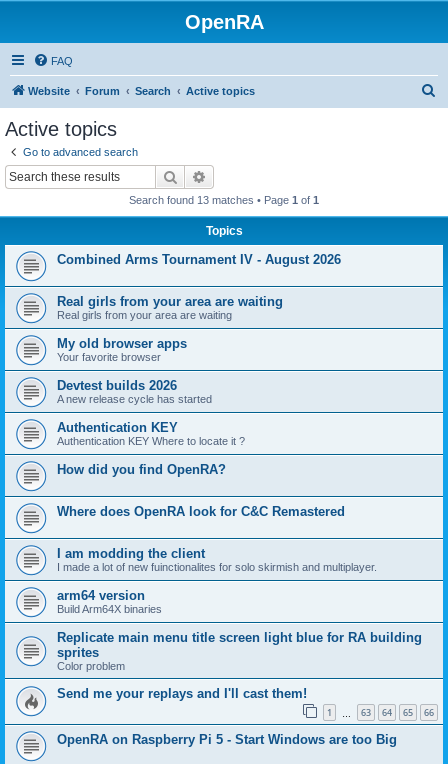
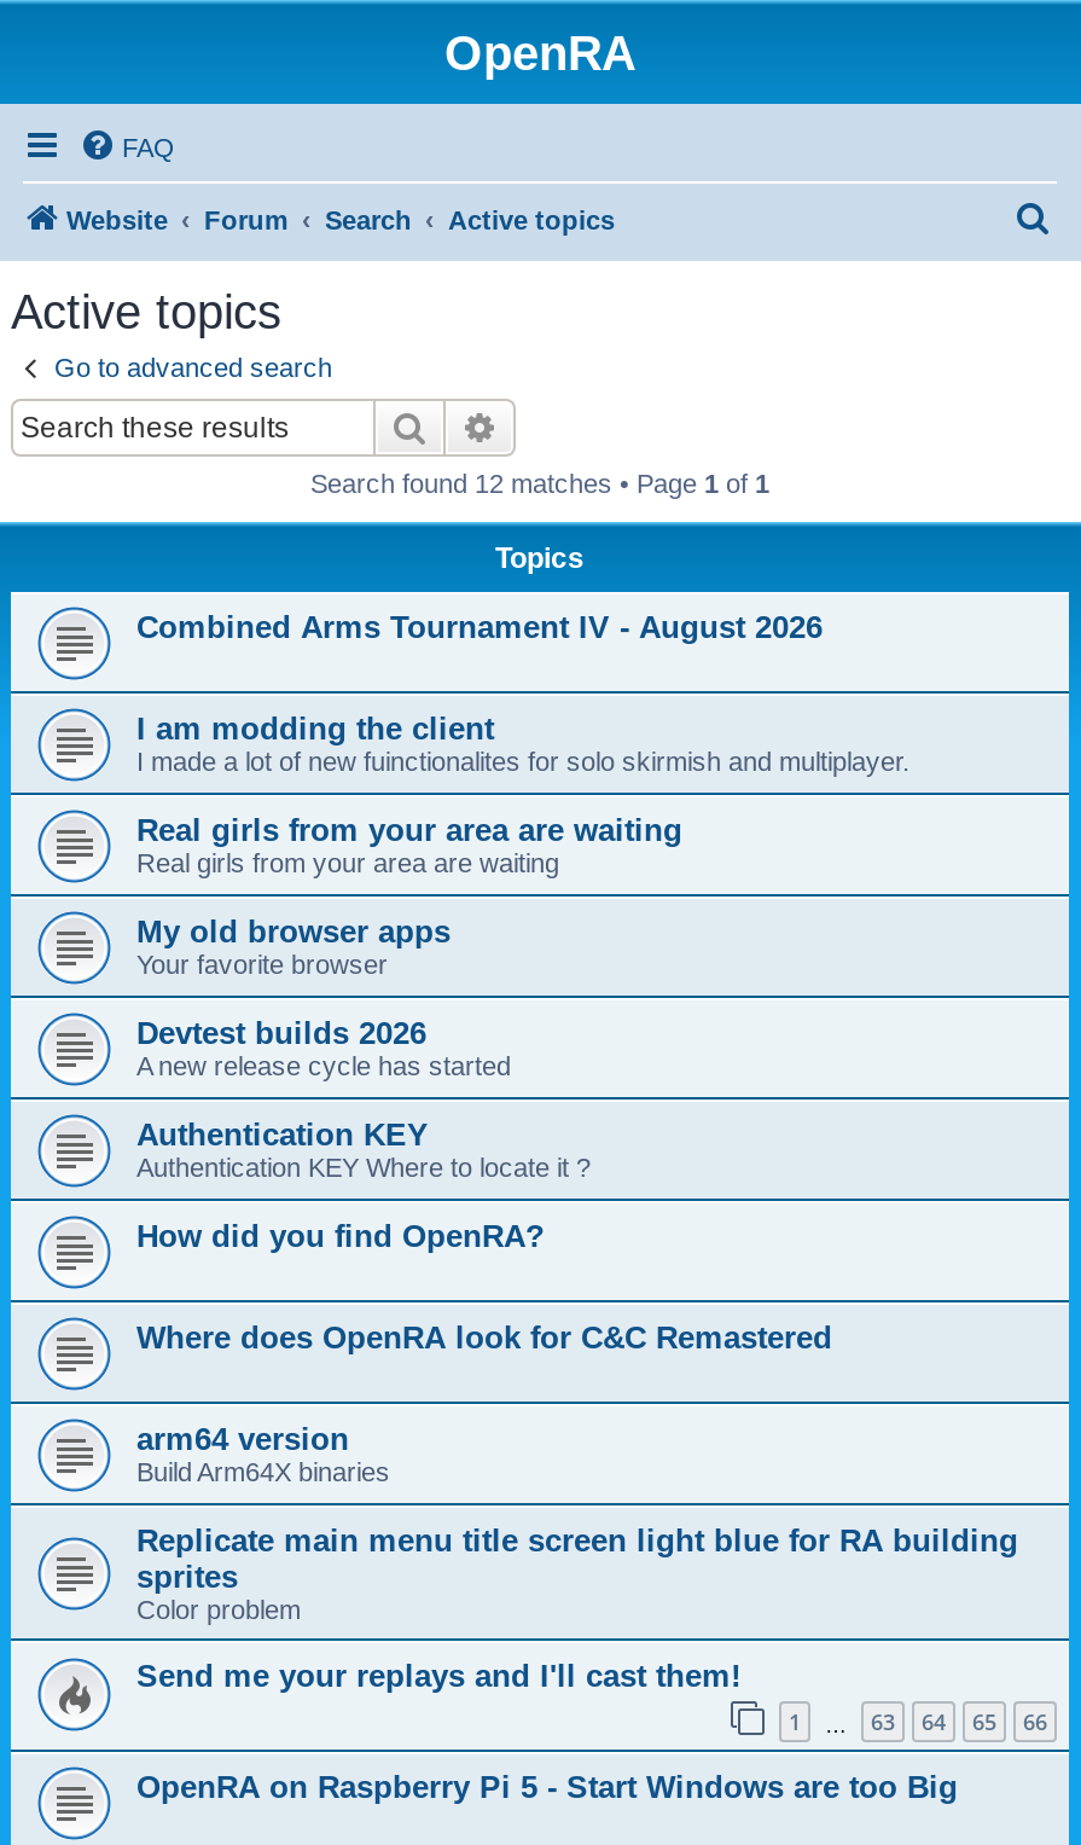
[129,193,319,205] Search found 13 matches • Page 1 of 1 -> [310,468,769,497] Search found 12 matches • Page 1 of 1
moved [57,293,345,518] -> [136,811,832,1354]: Real girls from your area are waiting | Real girls from your area are waiting | My old browser apps | ... | How did you find OpenRA? | Where does OpenRA look for C&C Remastered
moved [57,545,377,572] -> [136,709,909,774]: I am modding the client | I made a lot of new fuinctionalites for solo skirmish and multiplayer.

